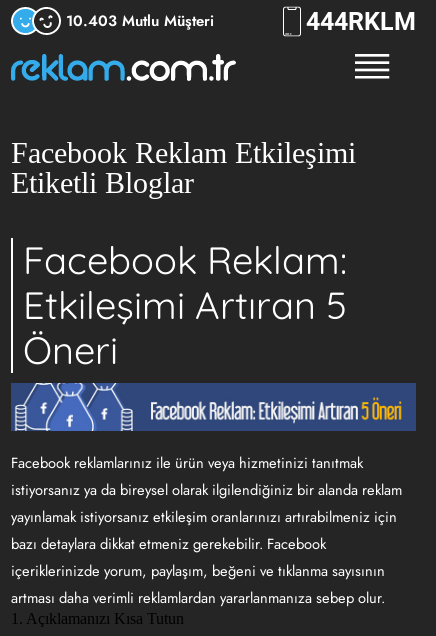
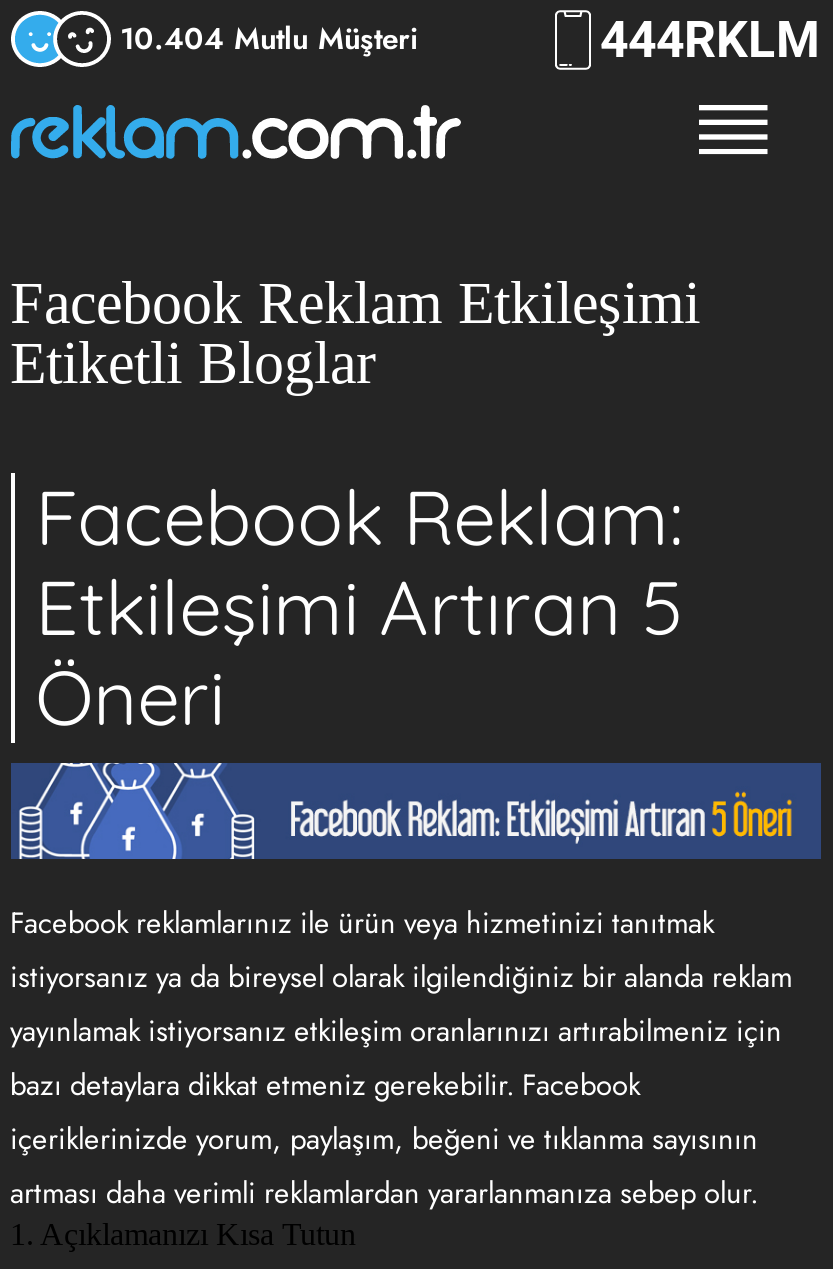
[65,9,213,31] 10.403 Mutlu Müşteri -> [120,16,418,60] 10.404 Mutlu Müşteri

